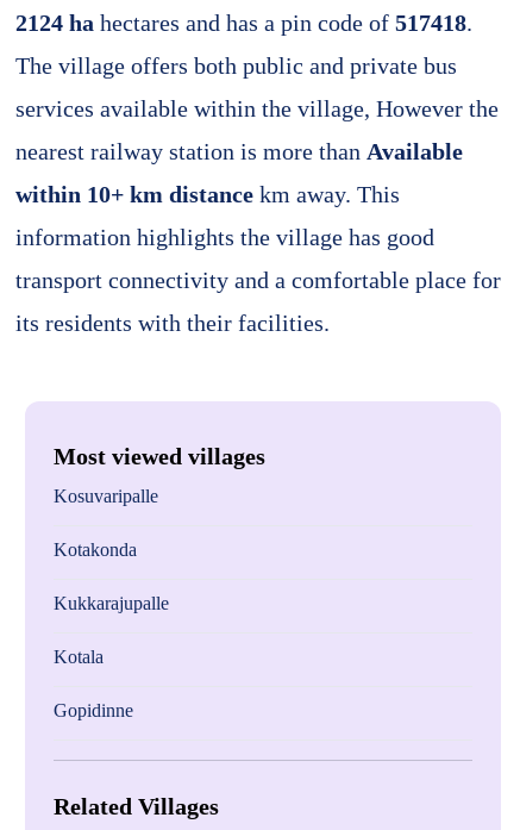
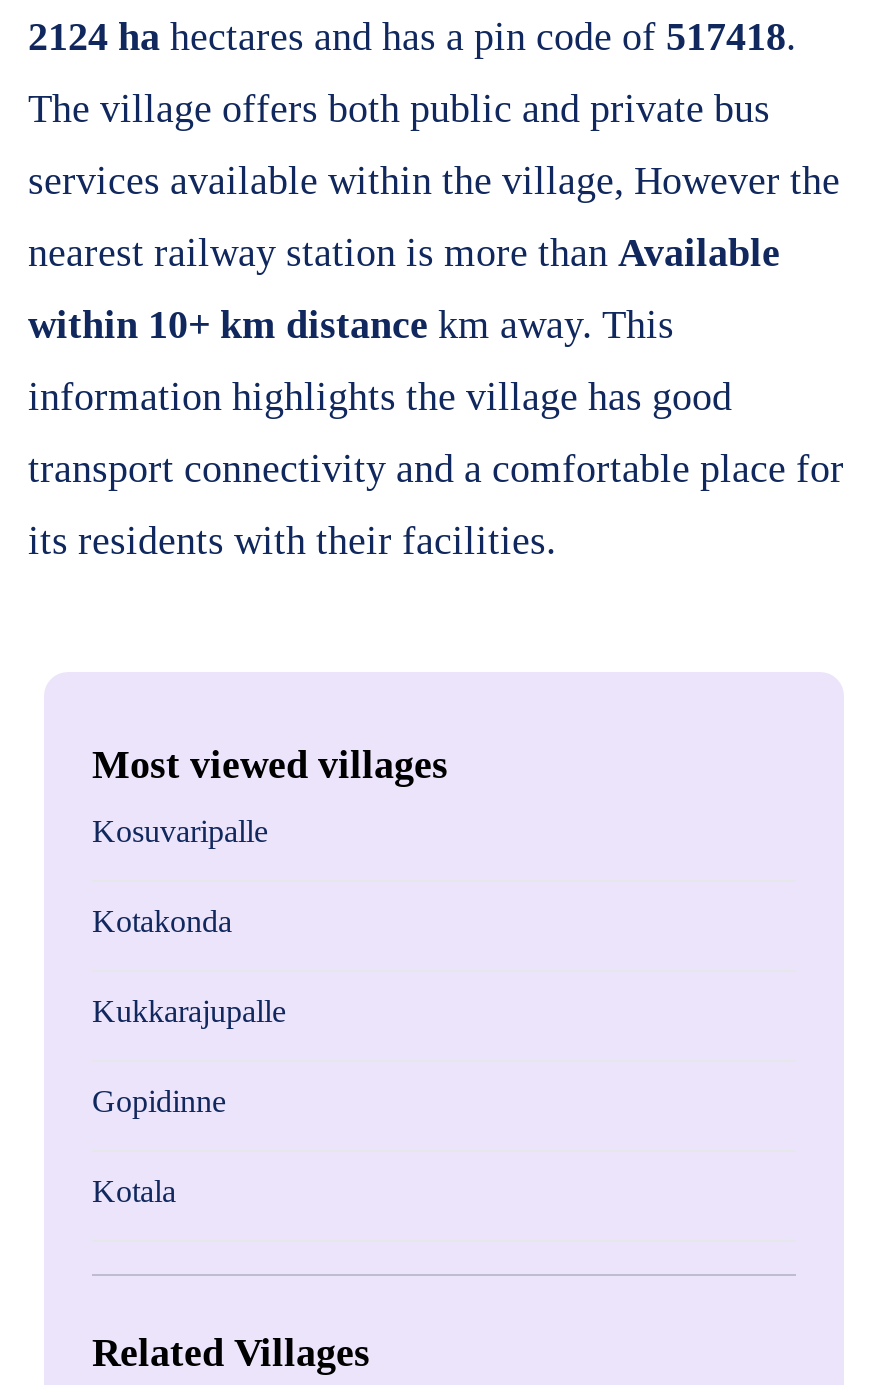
moved [54,647,104,667] -> [92,1174,176,1208]: Kotala
moved [54,700,133,720] -> [92,1084,226,1118]: Gopidinne

